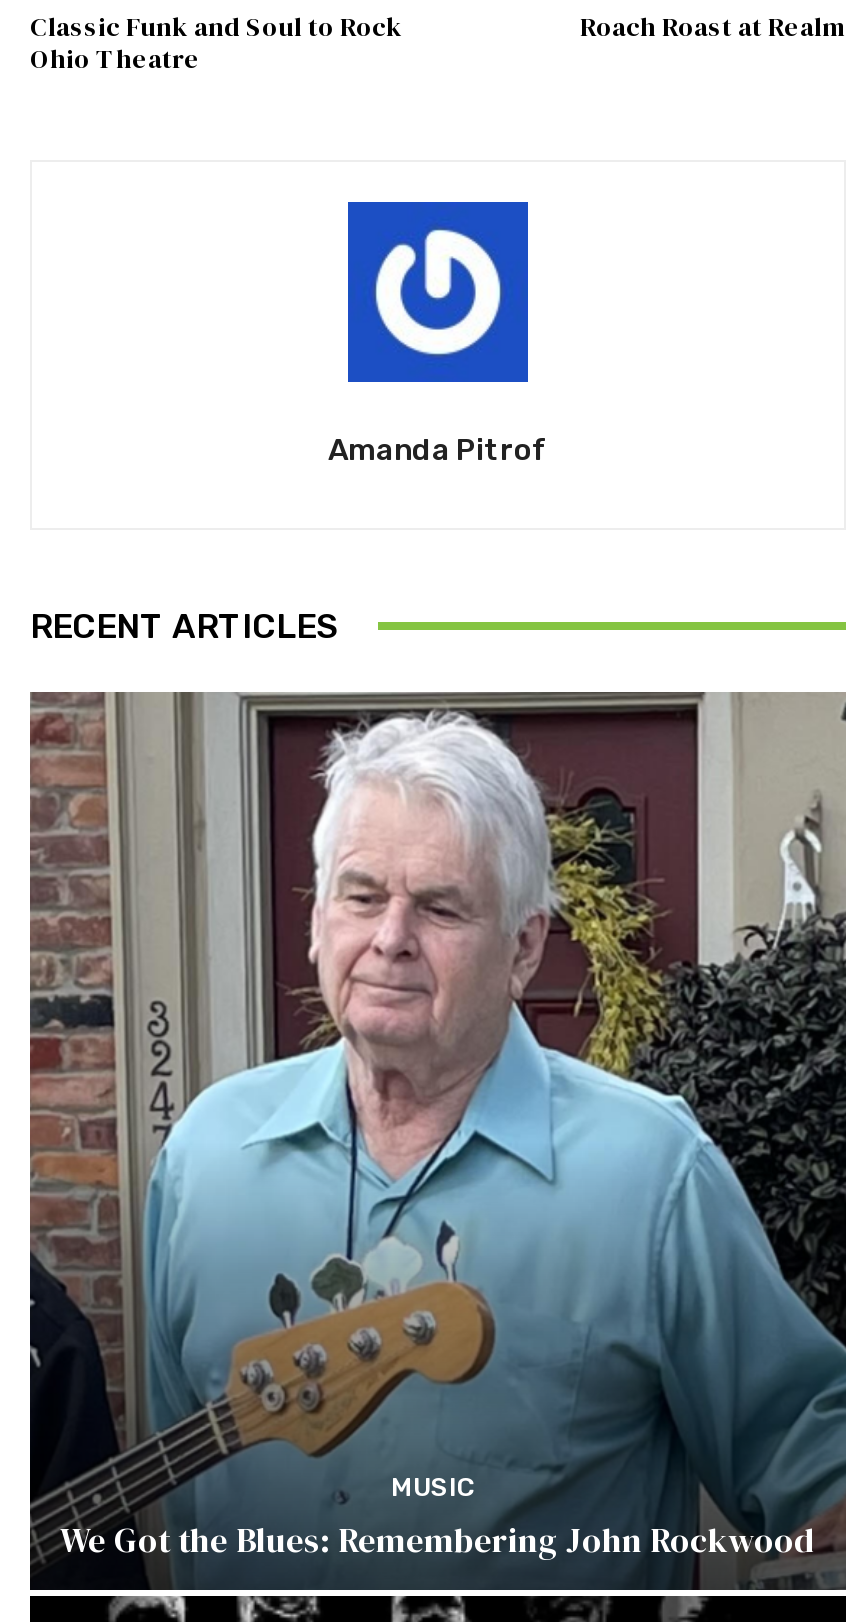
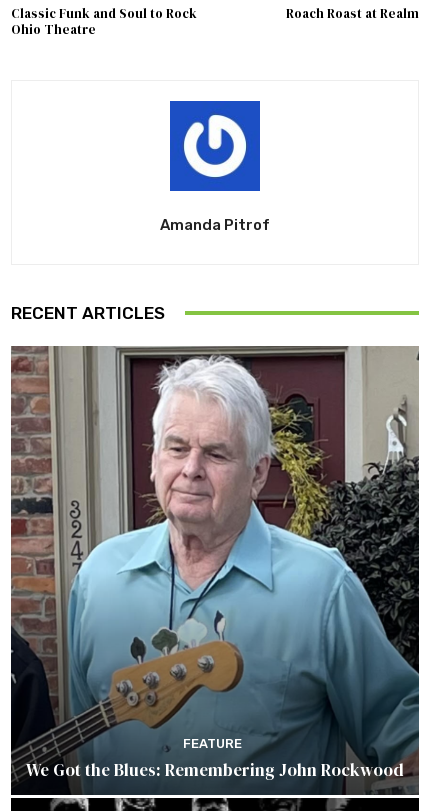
[391,1471,475,1501] MUSIC -> [183,735,242,750] FEATURE

